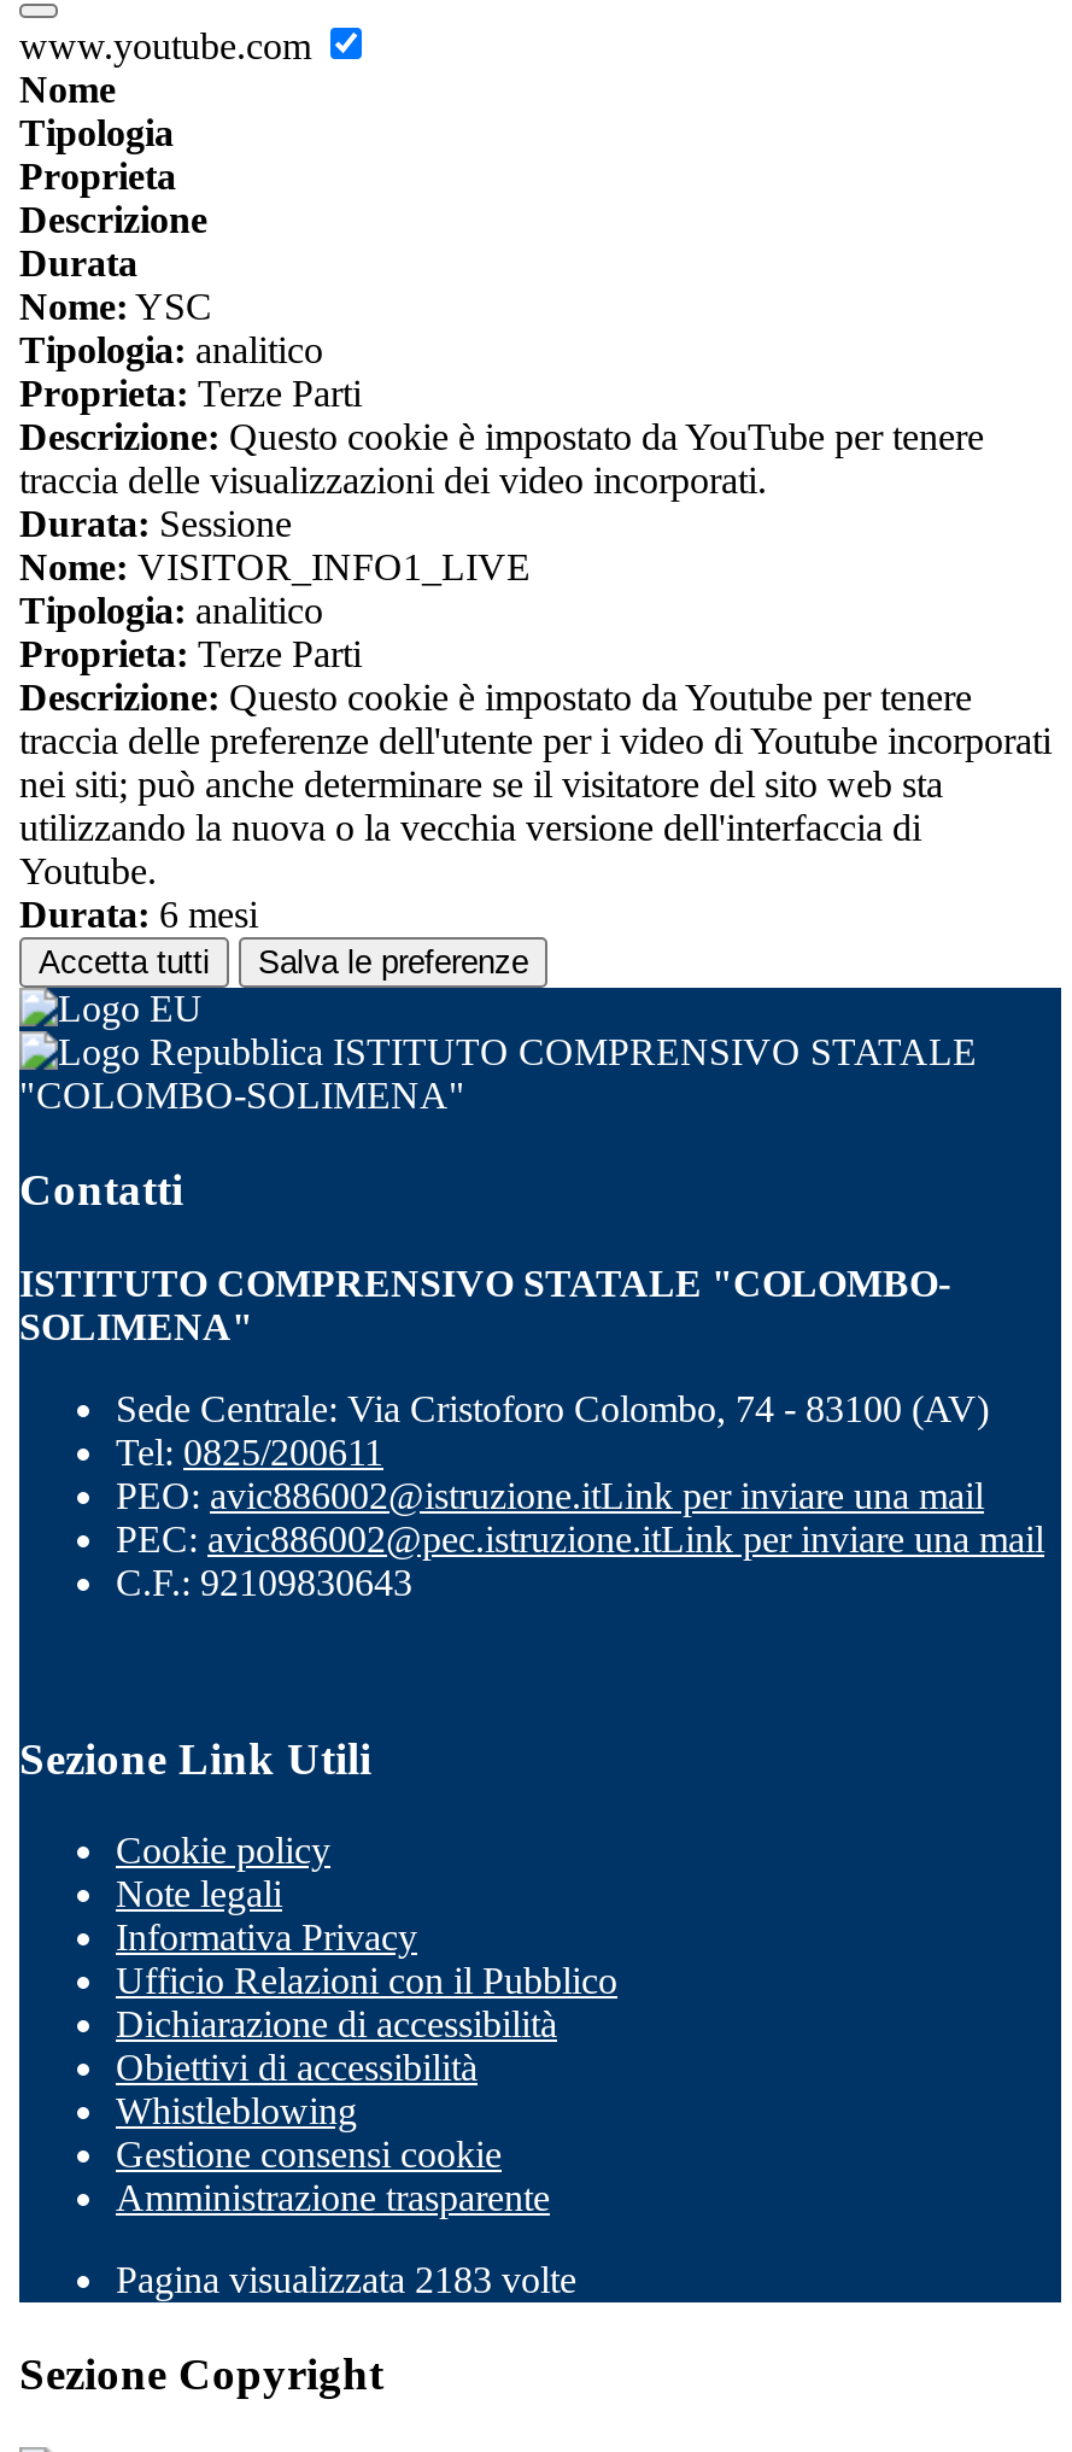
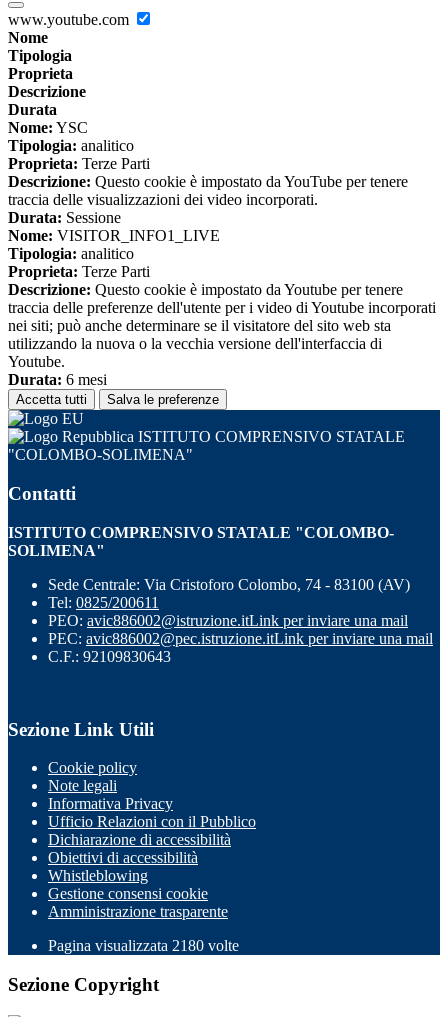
[116,2260,576,2301] Pagina visualizzata 2183 volte -> [48,937,239,954] Pagina visualizzata 2180 volte

